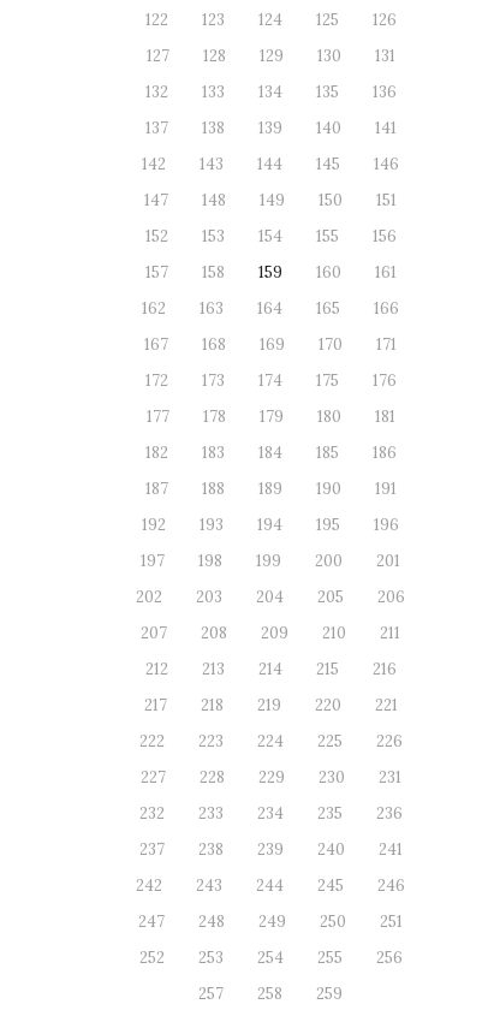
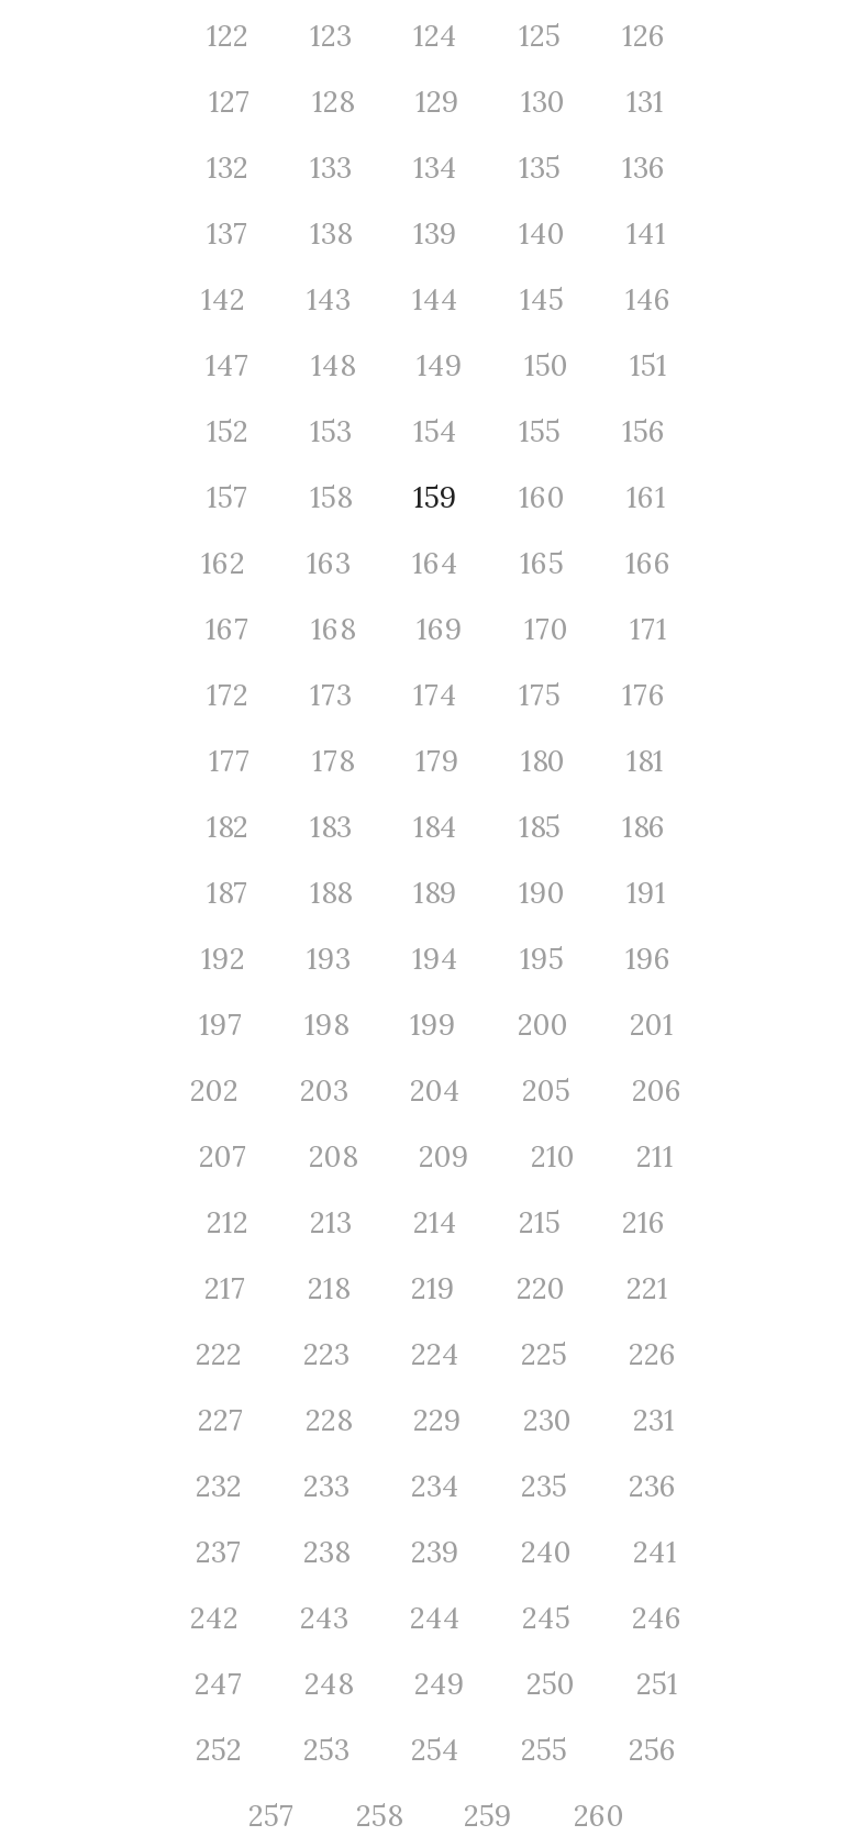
none -> [574,1798,624,1836] 260

